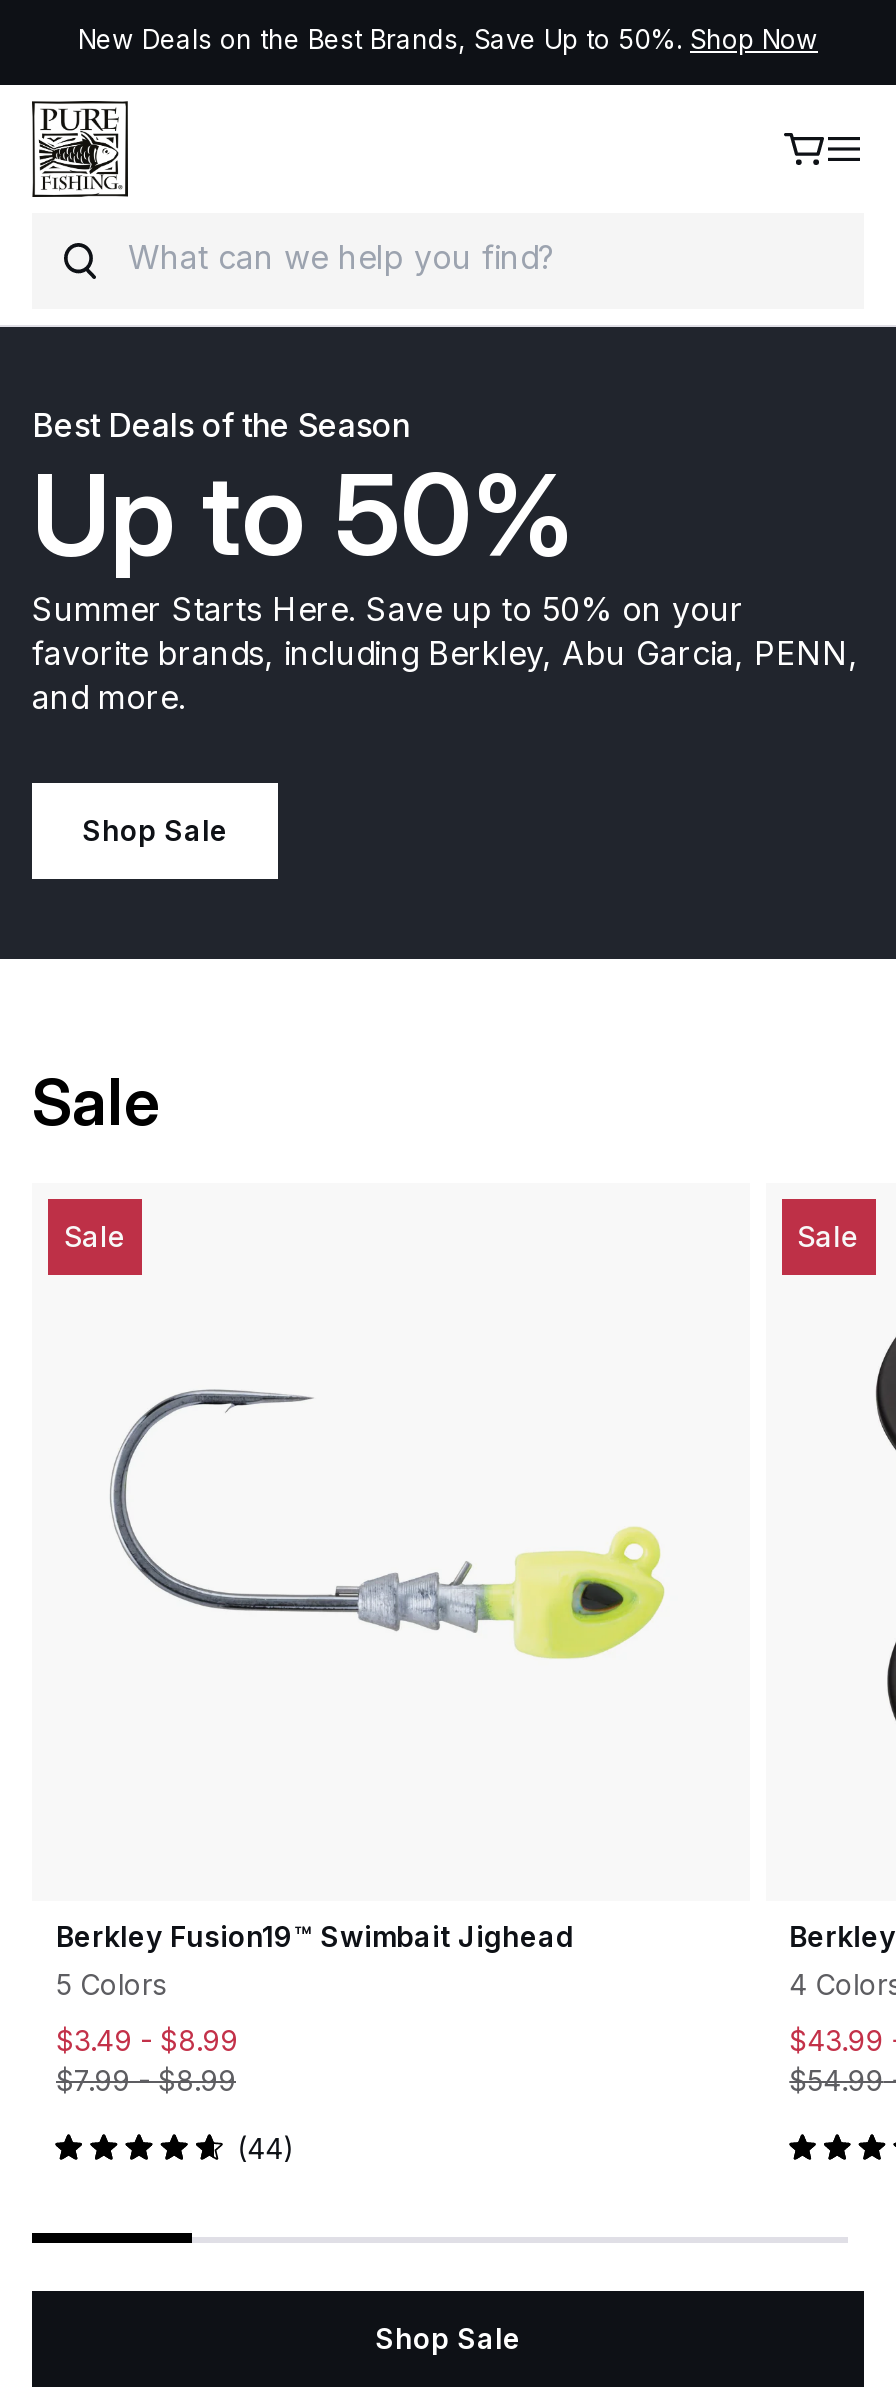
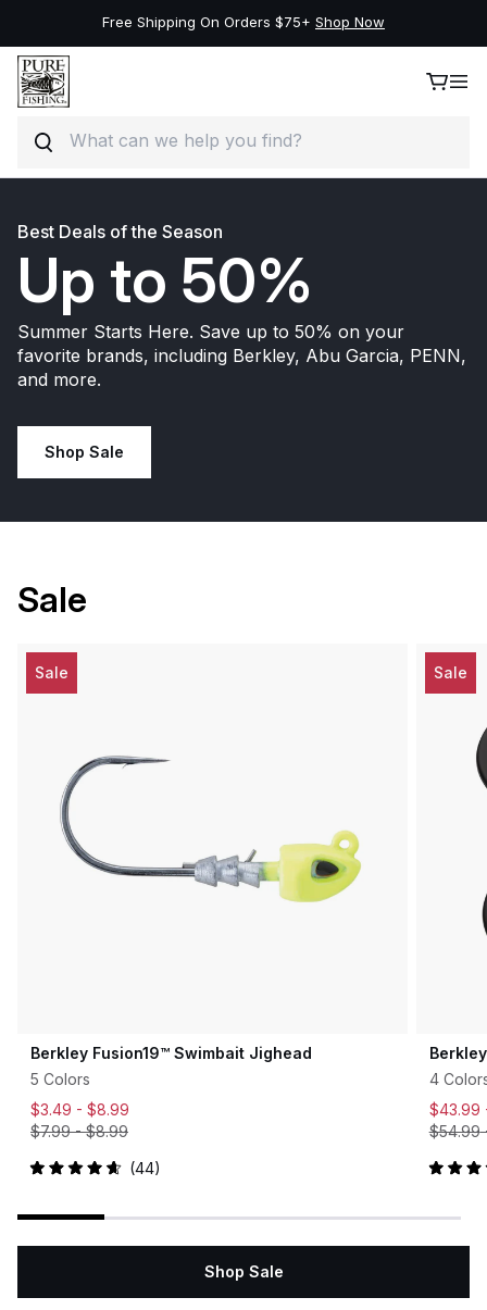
[78,23,818,55] New Deals on the Best Brands, Save Up to 50%. Shop Now -> [102,13,385,30] Free Shipping On Orders $75+ Shop Now

